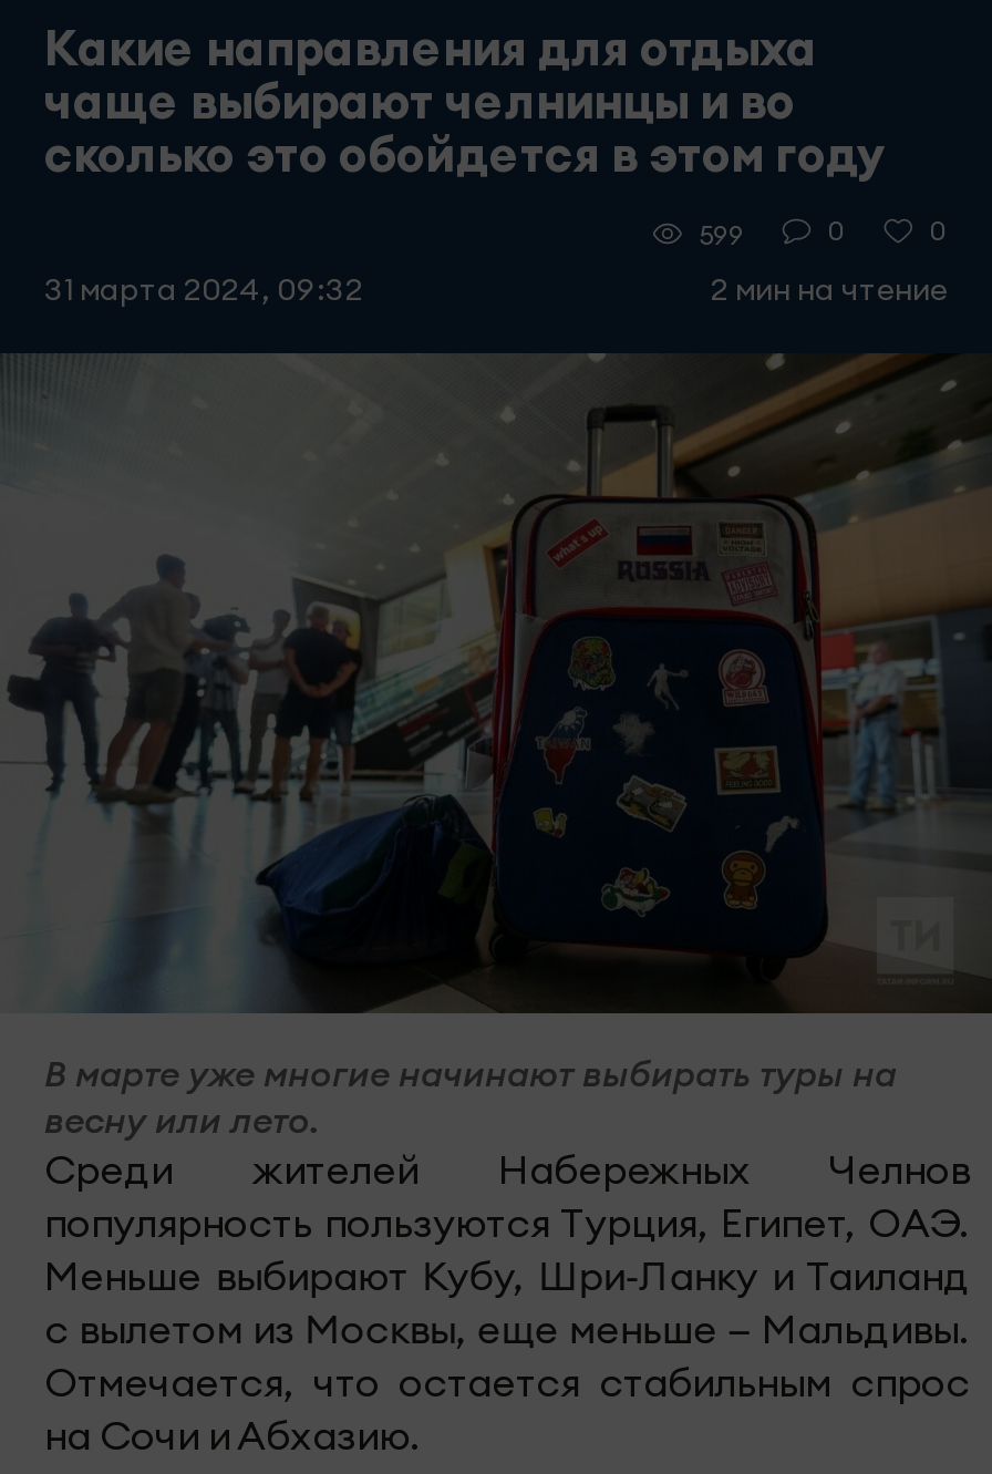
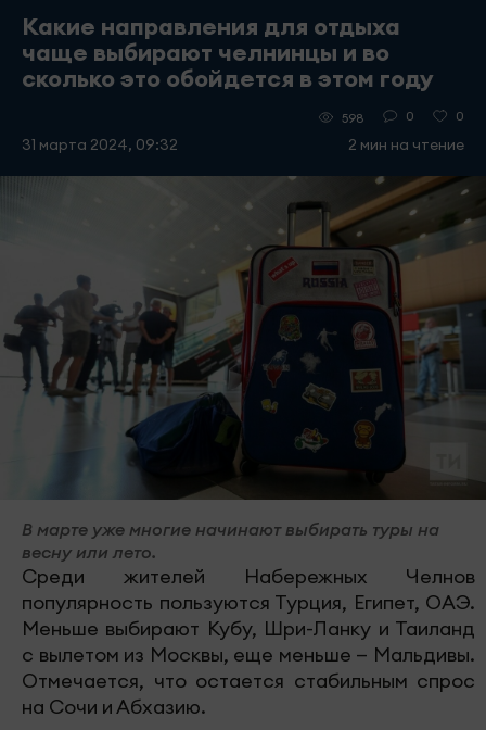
[700,218,744,251] 599 -> [342,109,364,126] 598

